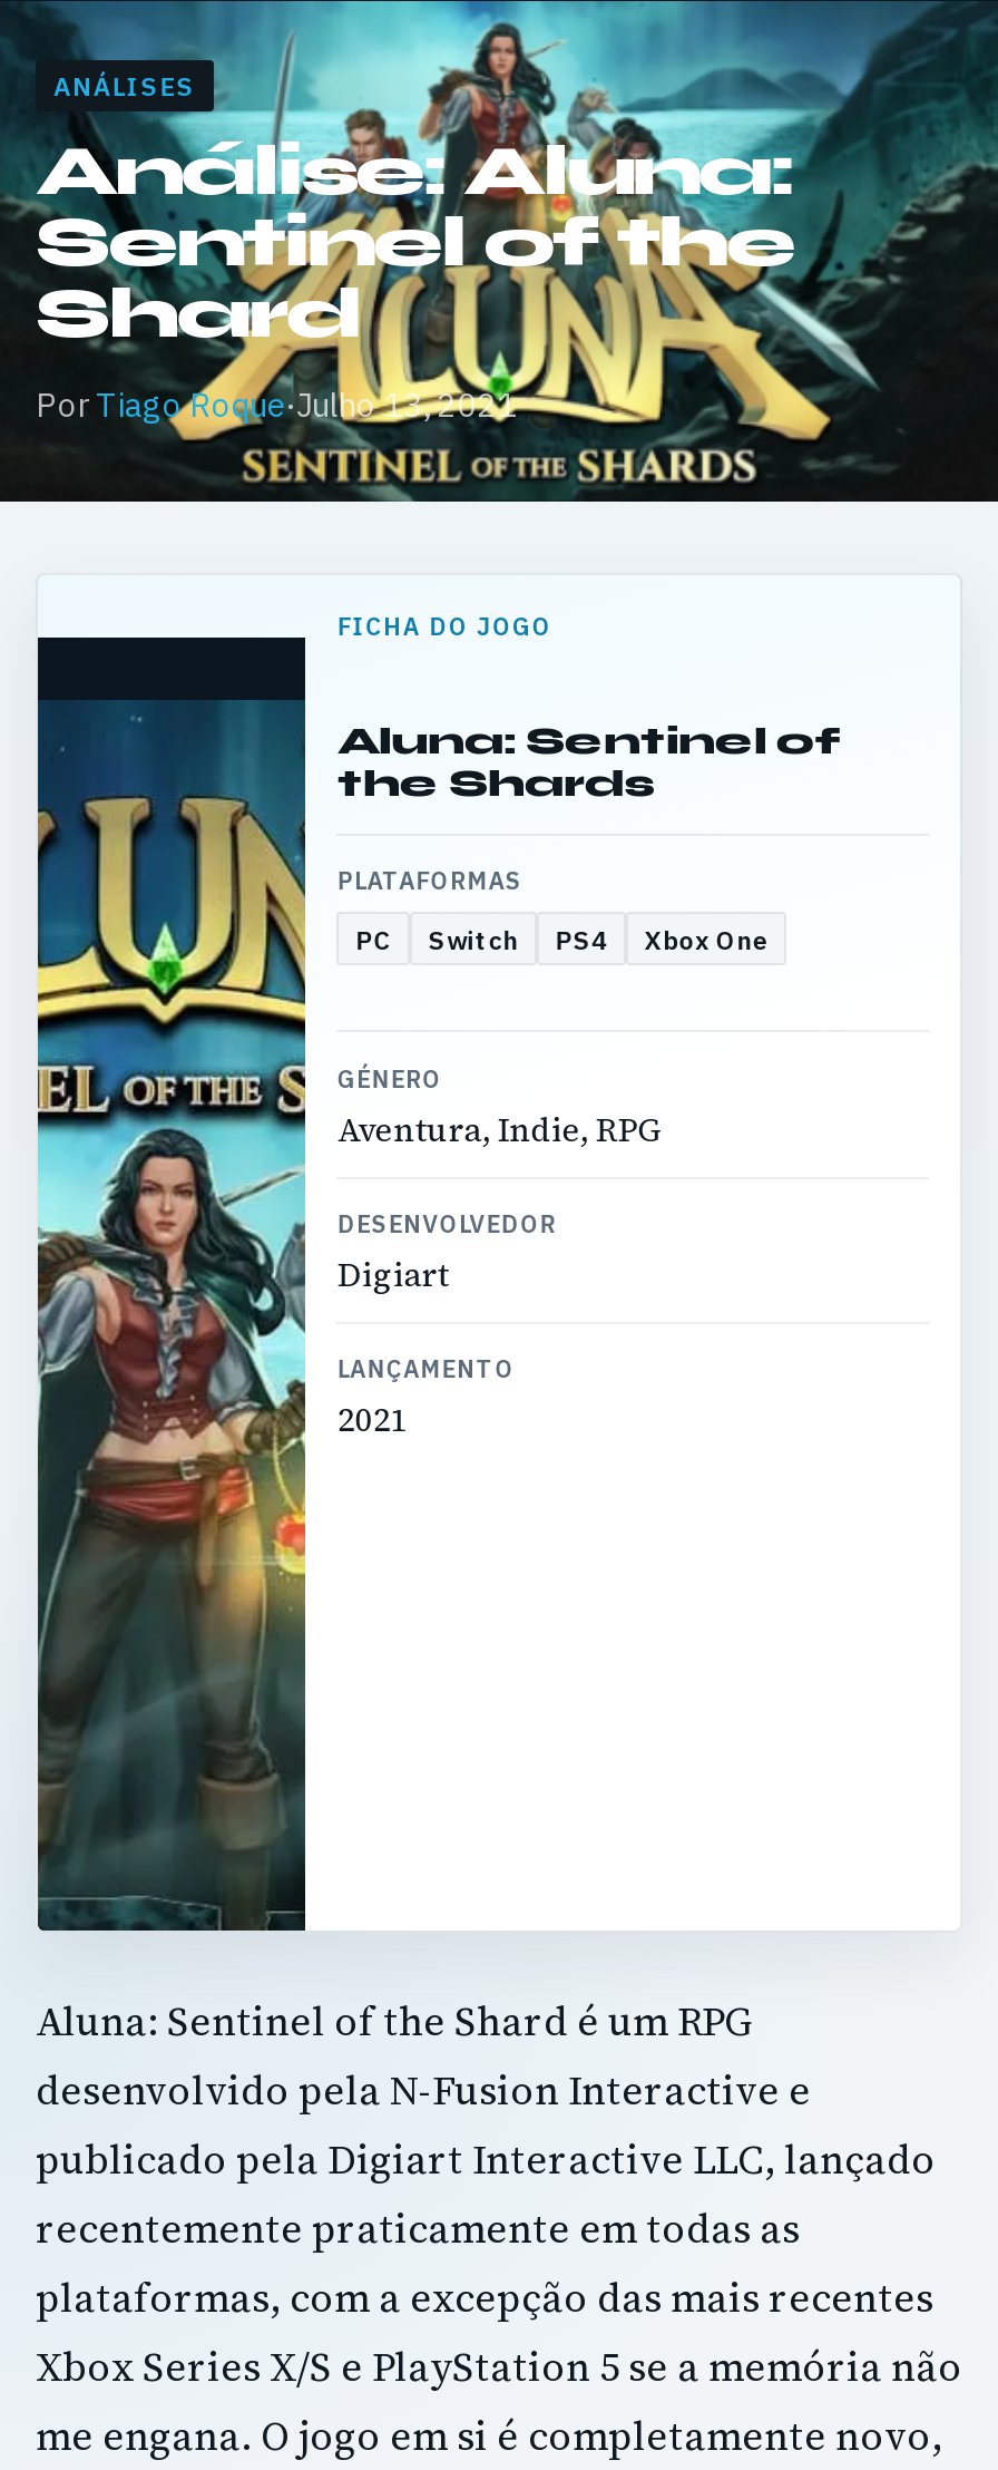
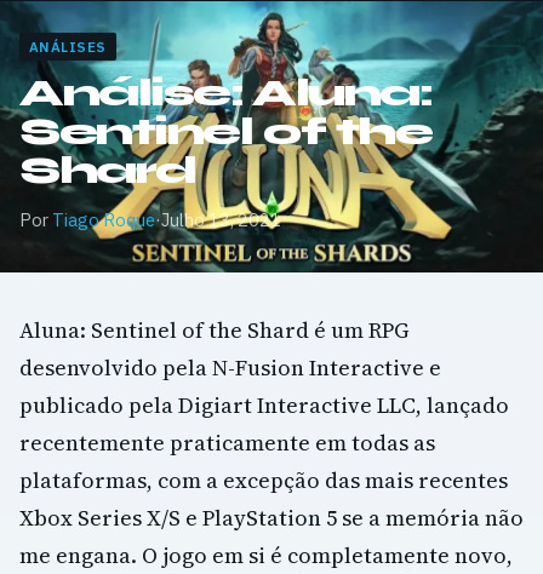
[36,610,841,1935] [image] | FICHA DO JOGO | Aluna: Sentinel of | the Shards | PLATAFORMAS | PC | Switch | PS4 | Xbox One -> none
[337,1062,663,1443] GÉNERO | Aventura, Indie, RPG | DESENVOLVEDOR | Digiart | LANÇAMENTO | 2021 -> none

